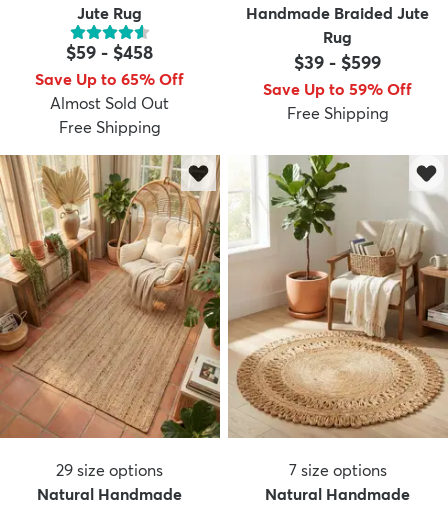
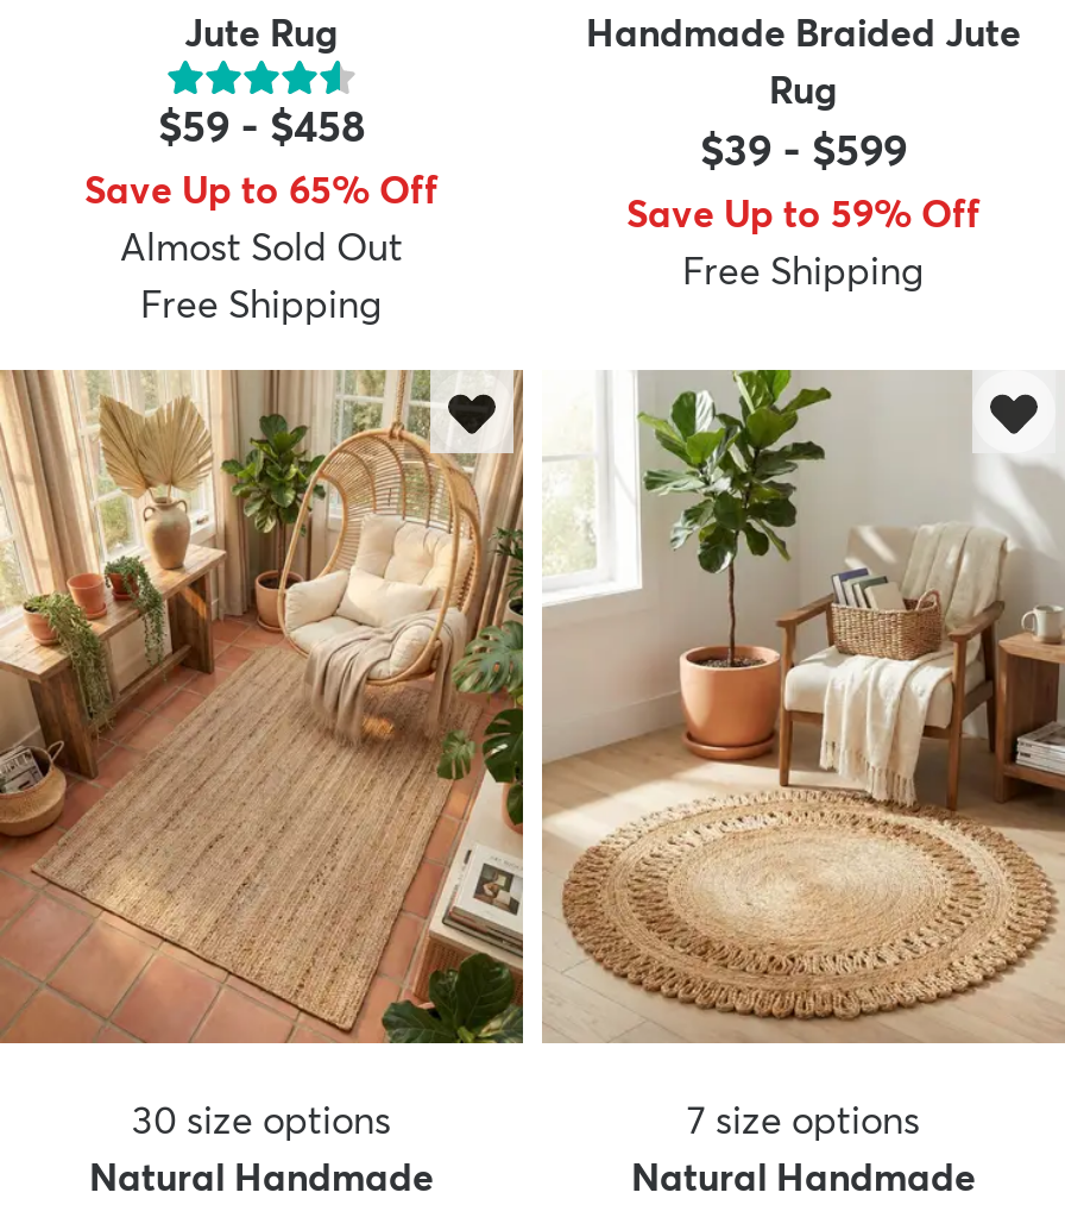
[56,459,163,479] 29 size options -> [132,1094,391,1142] 30 size options

